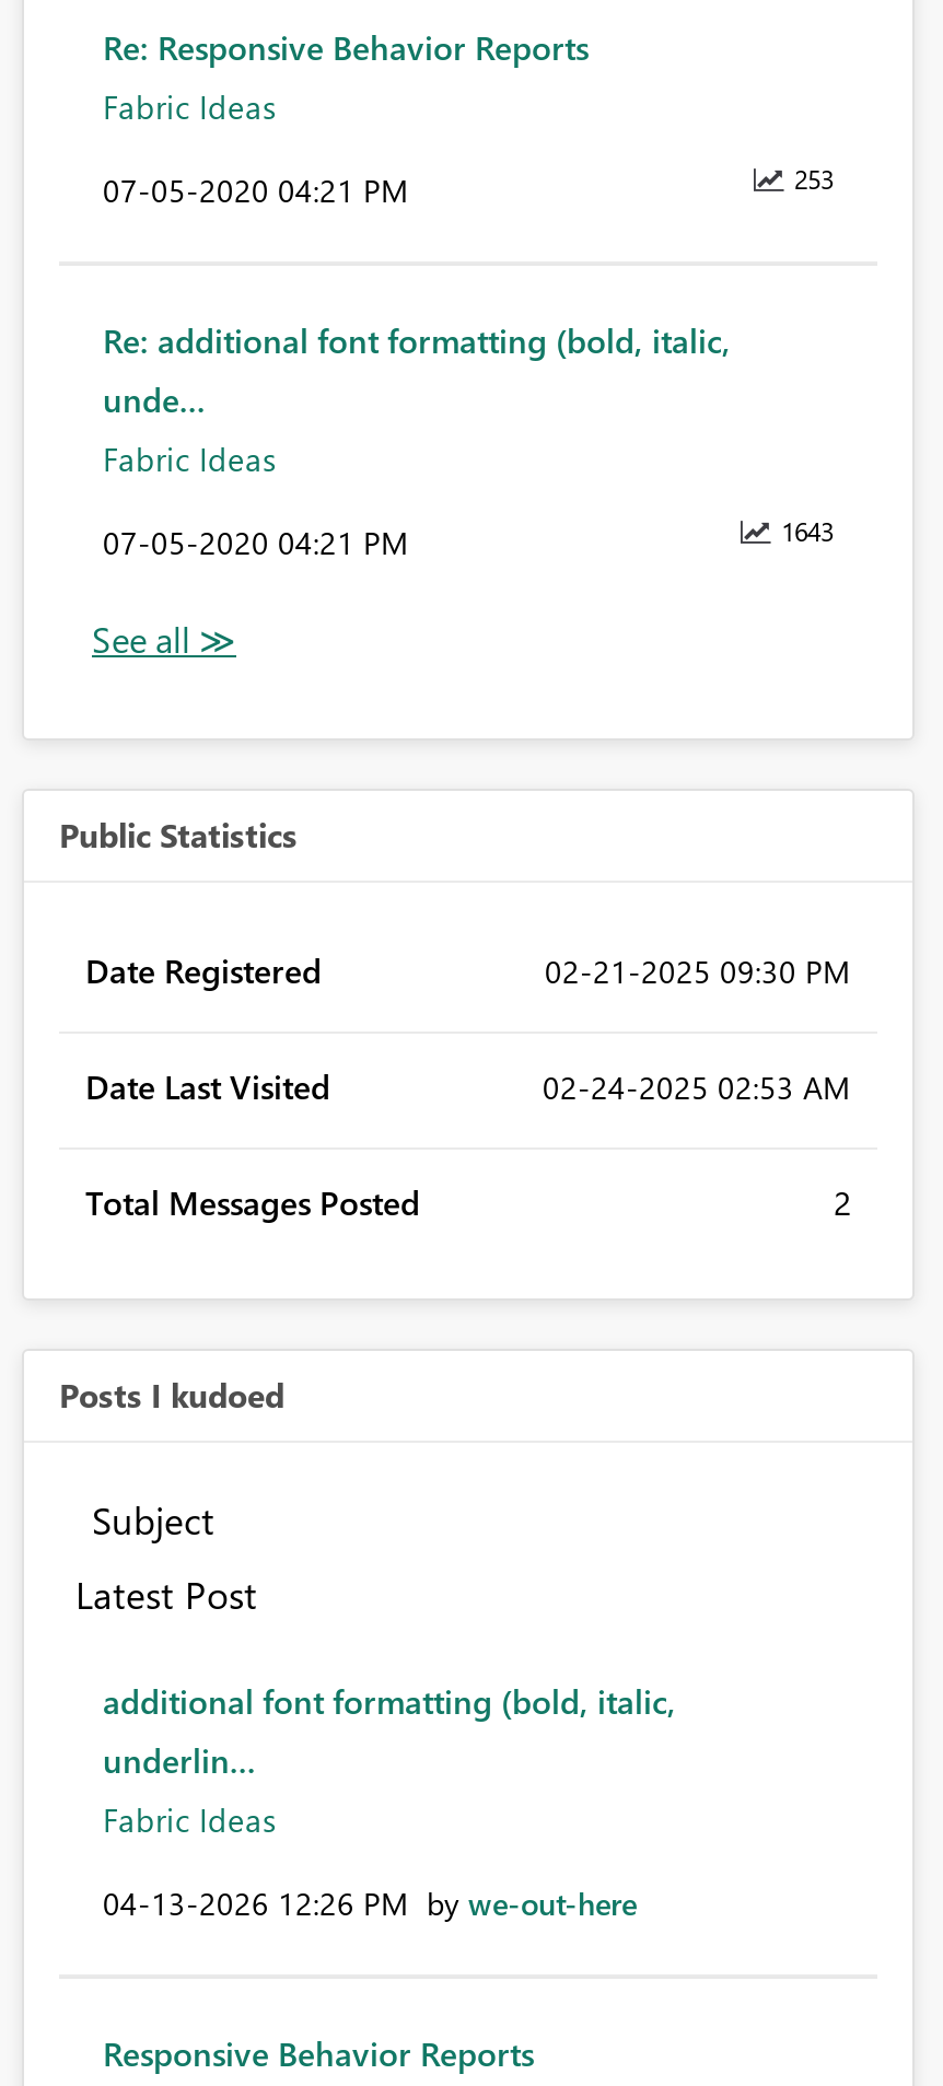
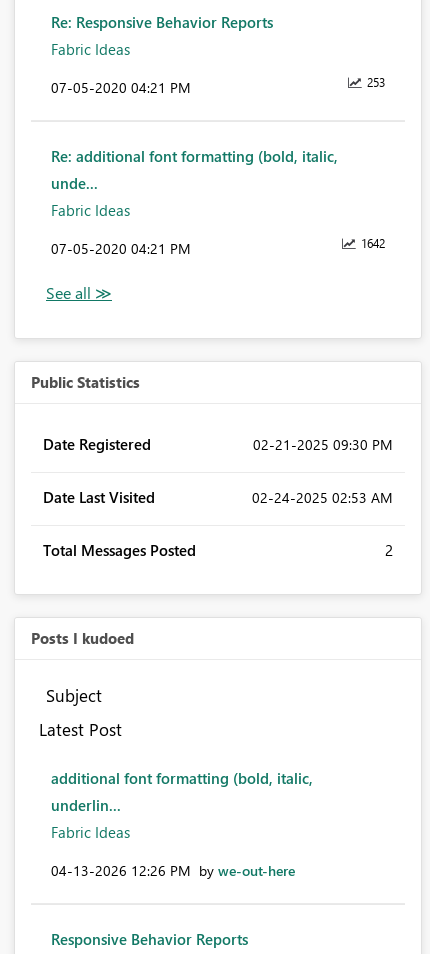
[775,514,834,549] 1643 -> [358,235,385,251] 1642

